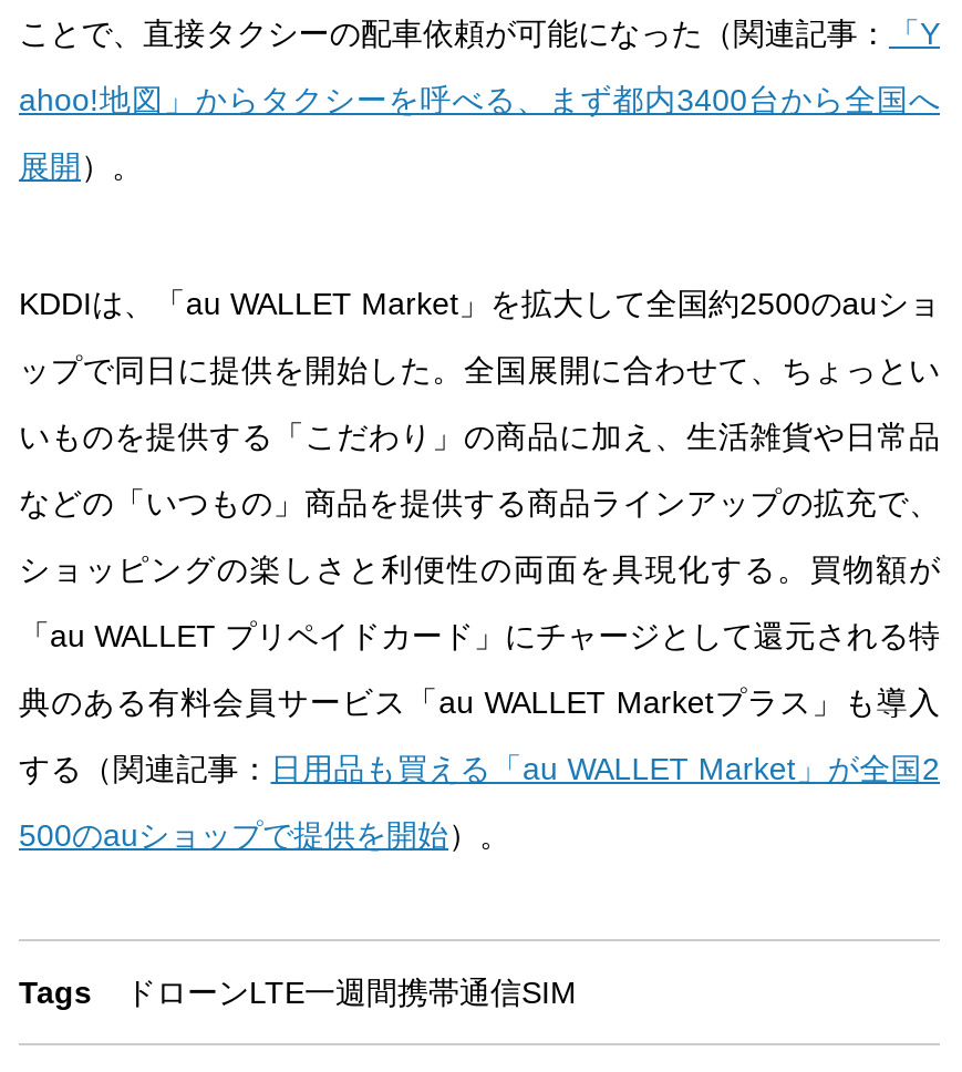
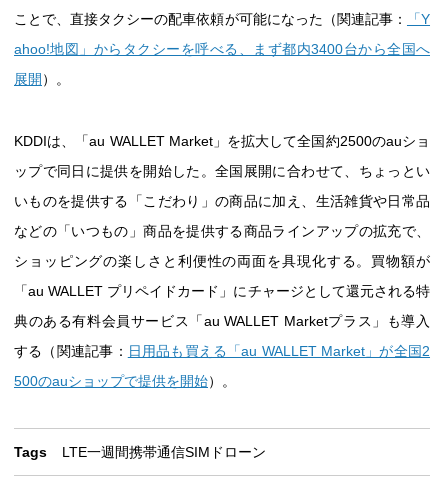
[125,975,577,1010] ドローンLTE一週間携帯通信SIM -> [62,444,266,460] LTE一週間携帯通信SIMドローン

